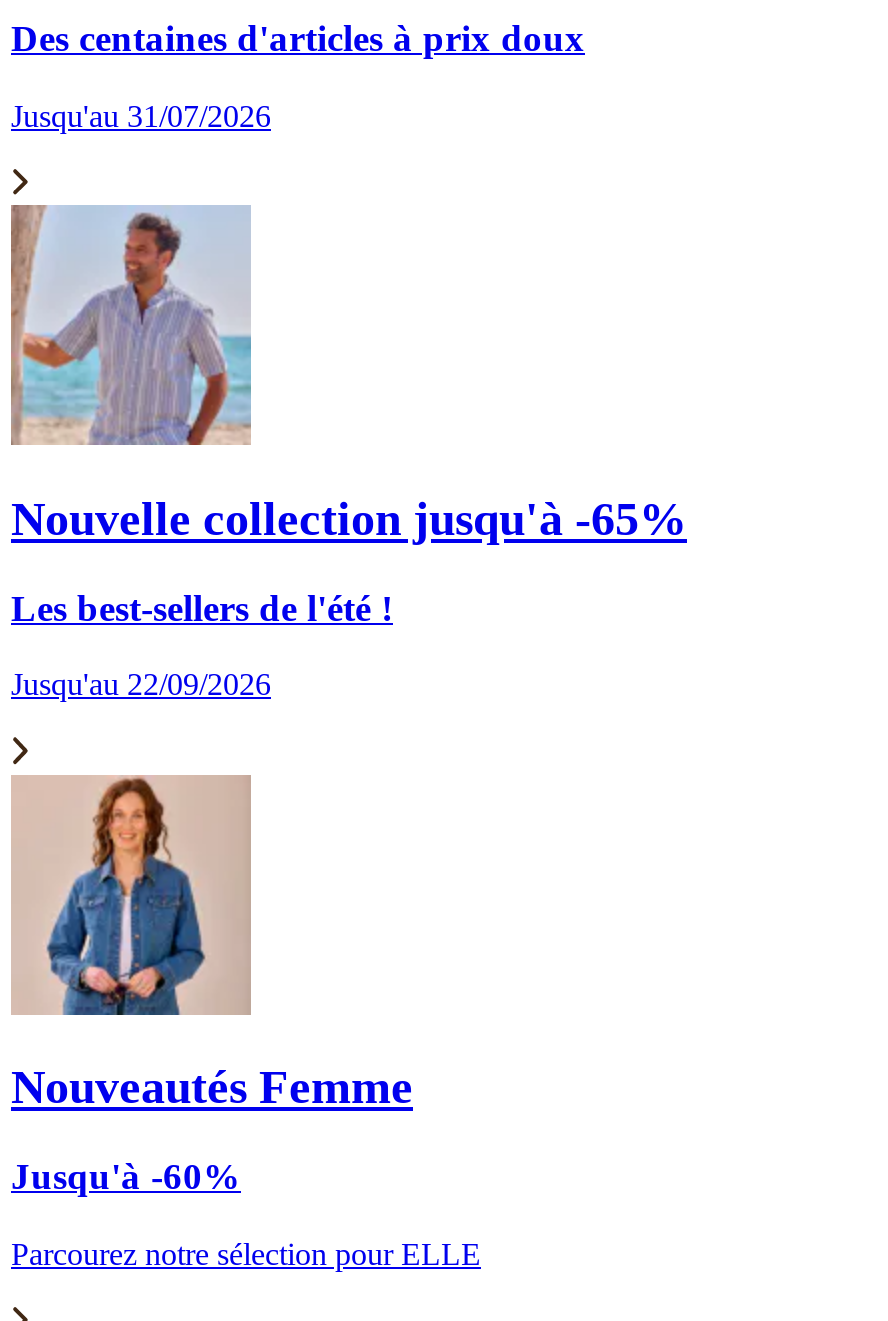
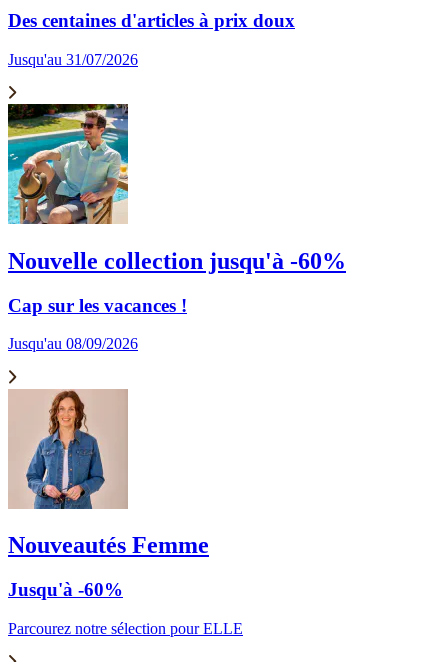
[9,203,687,544] [image] | Nouvelle collection jusqu'à -65% -> [7,103,346,274] [image] | Nouvelle collection jusqu'à -60%
[11,586,393,628] Les best-sellers de l'été ! -> [8,295,187,316] Cap sur les vacances !
[11,668,271,702] Jusqu'au 22/09/2026 -> [8,335,138,352] Jusqu'au 08/09/2026

